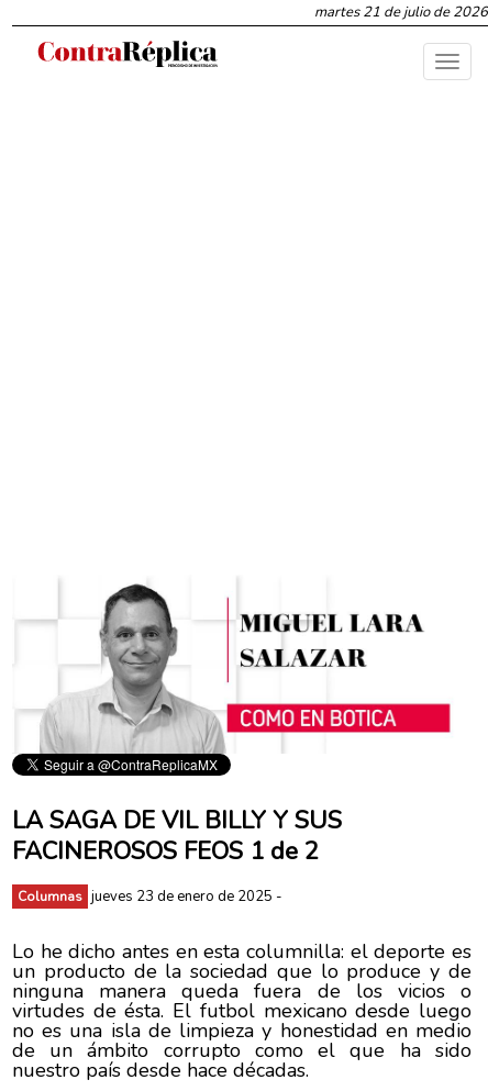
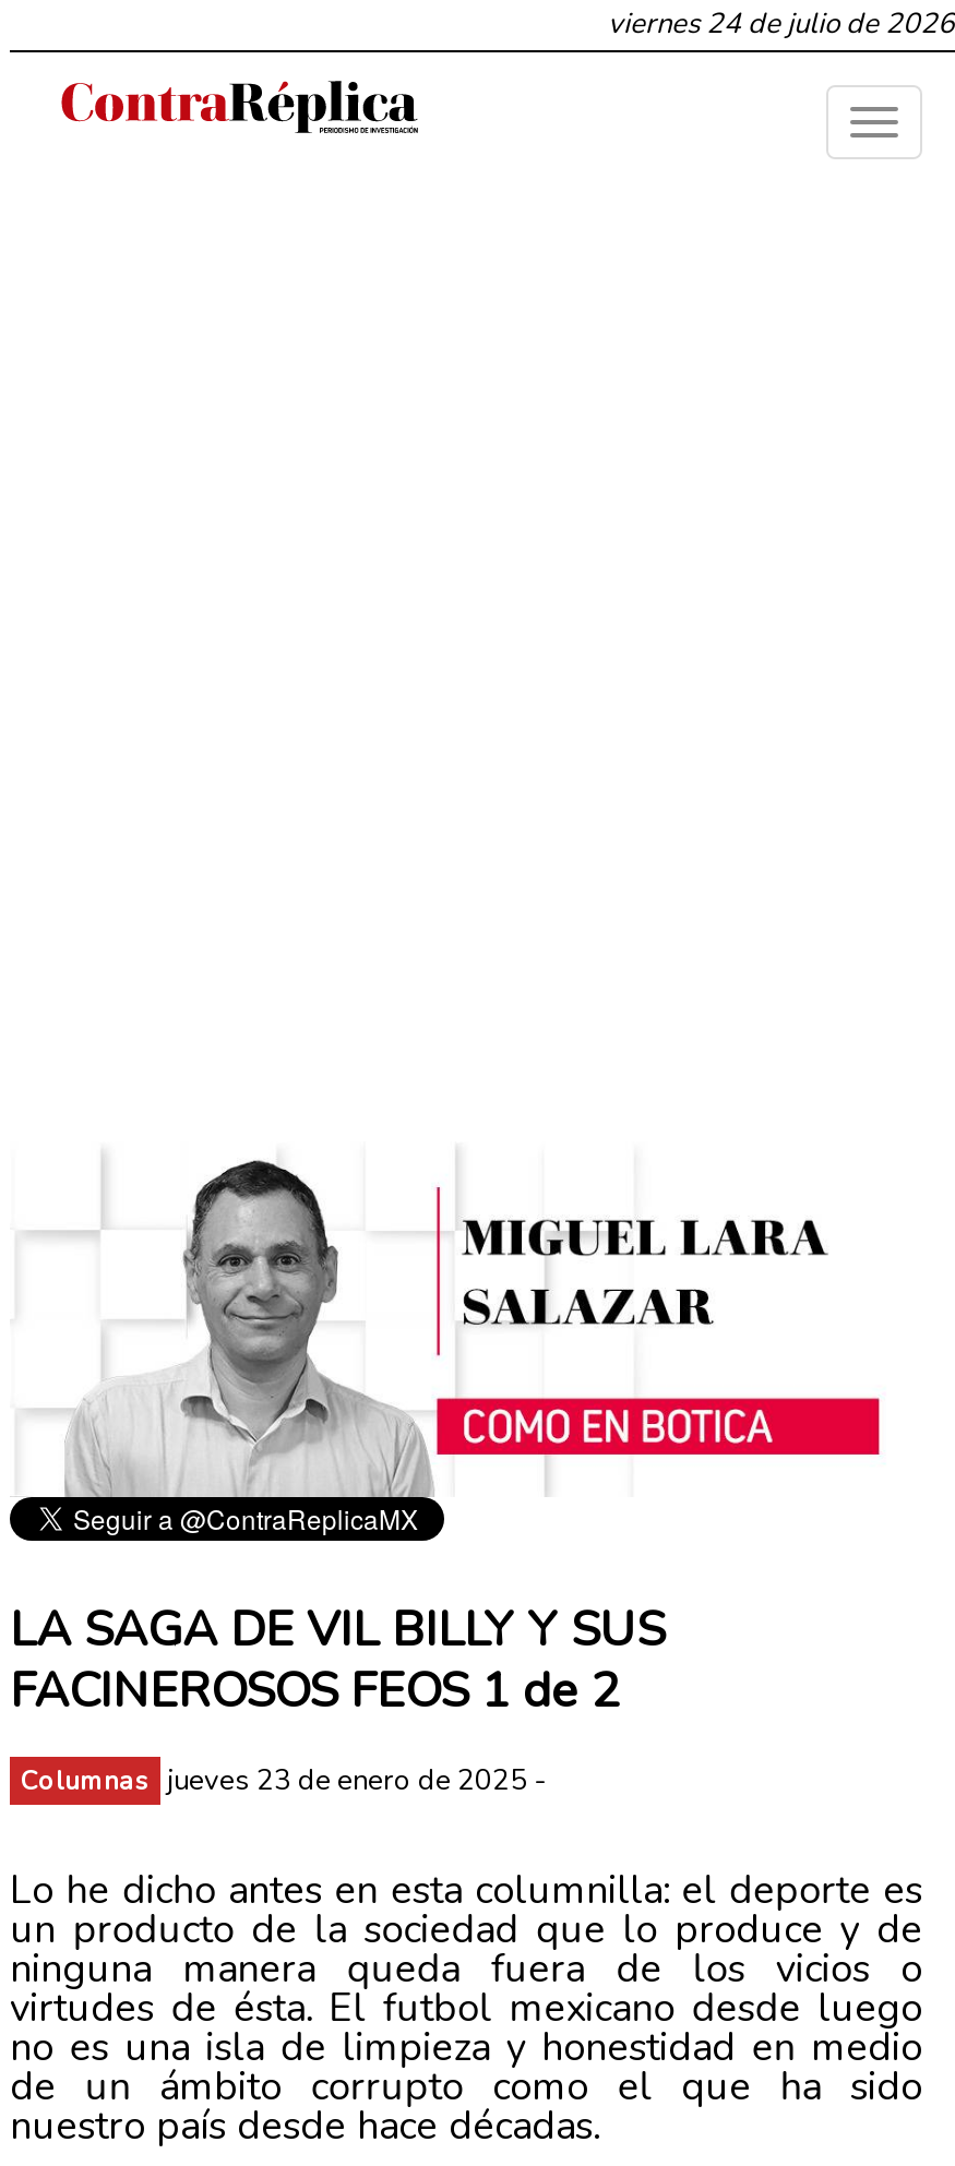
[314,2,488,22] martes 21 de julio de 2026 -> [608,4,955,44] viernes 24 de julio de 2026

